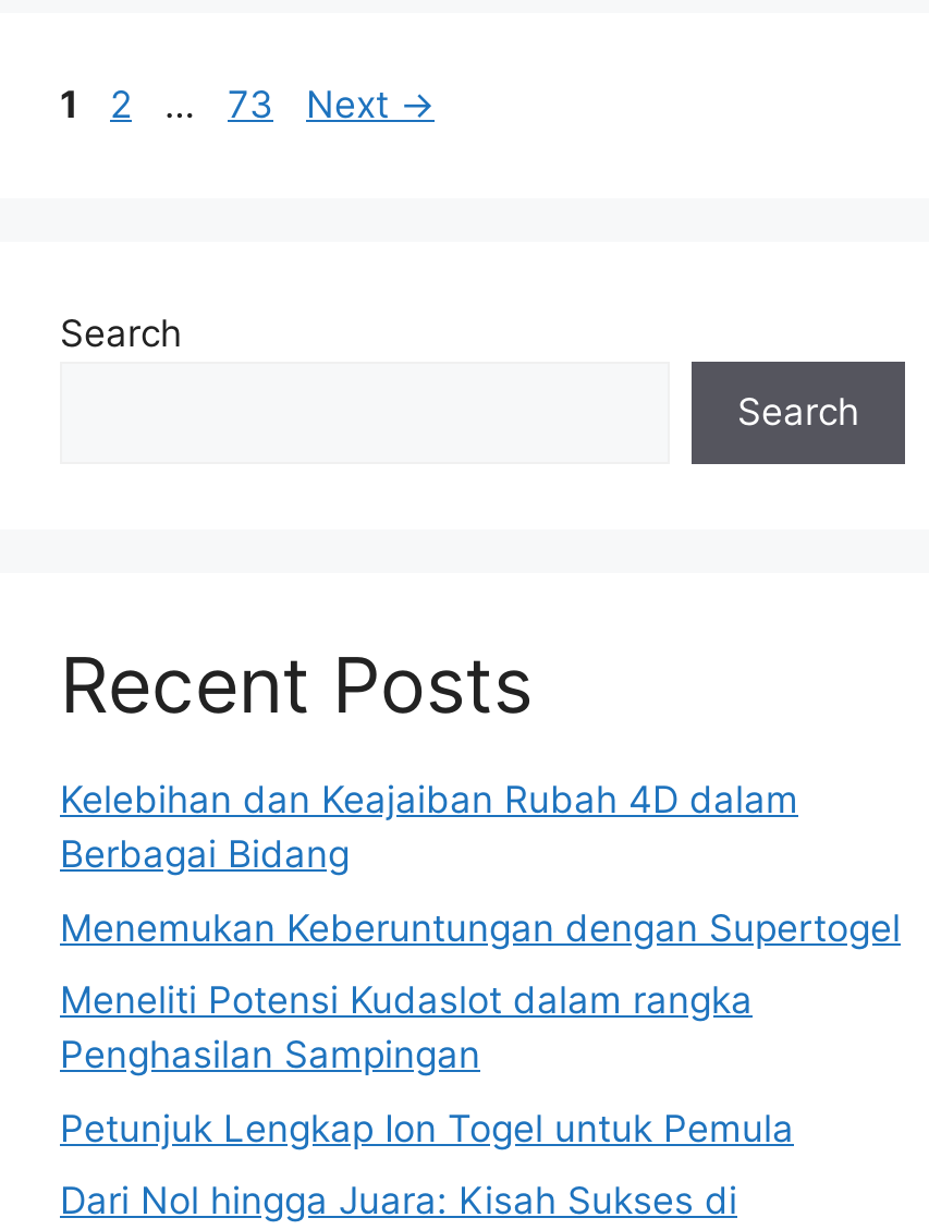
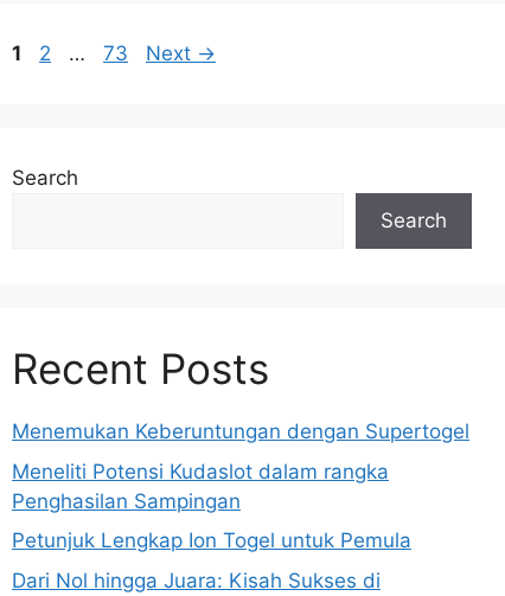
[60,778,798,876] Kelebihan dan Keajaiban Rubah 4D dalam | Berbagai Bidang -> none

